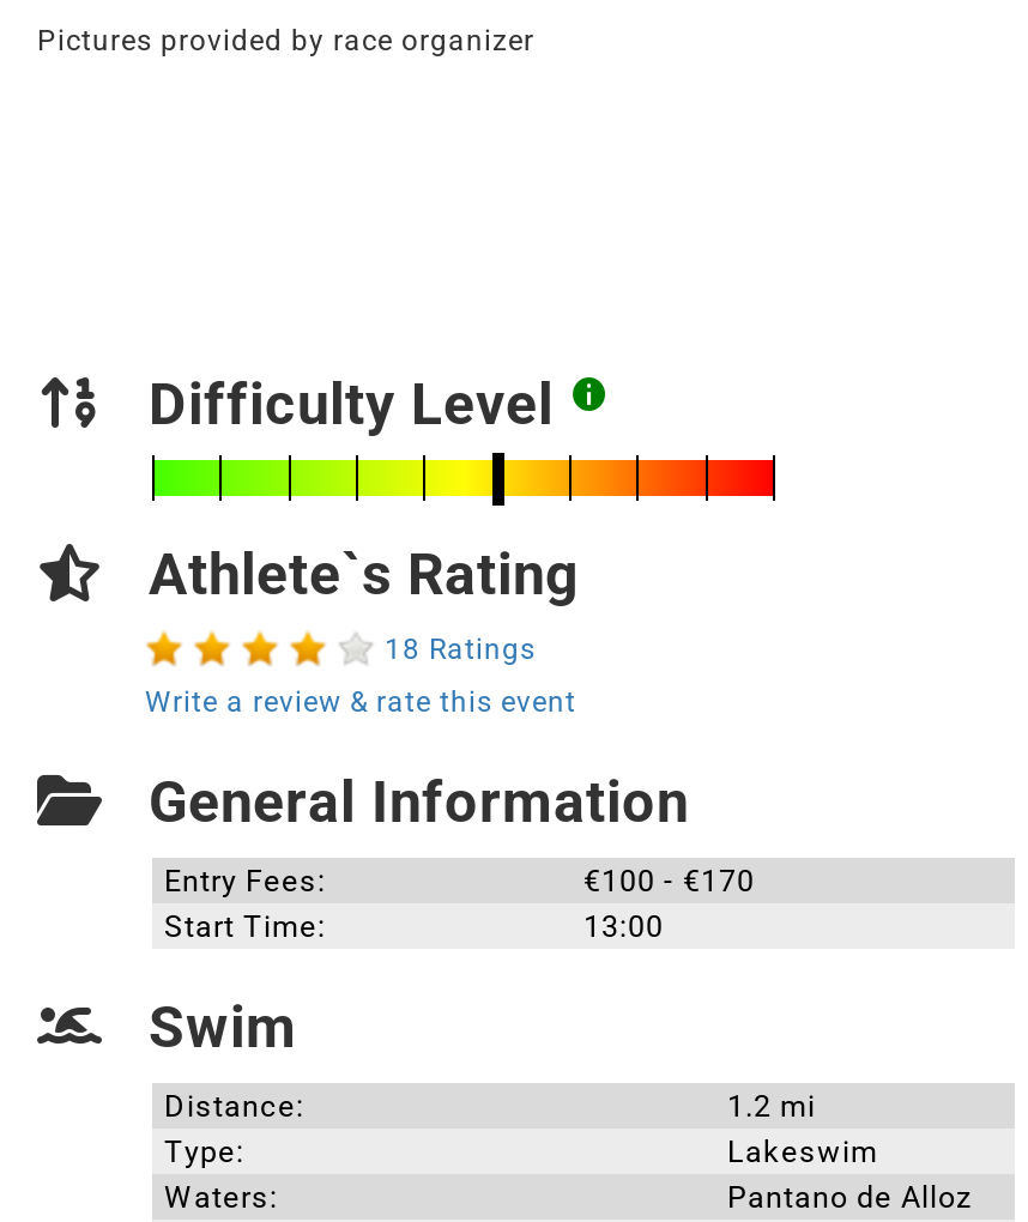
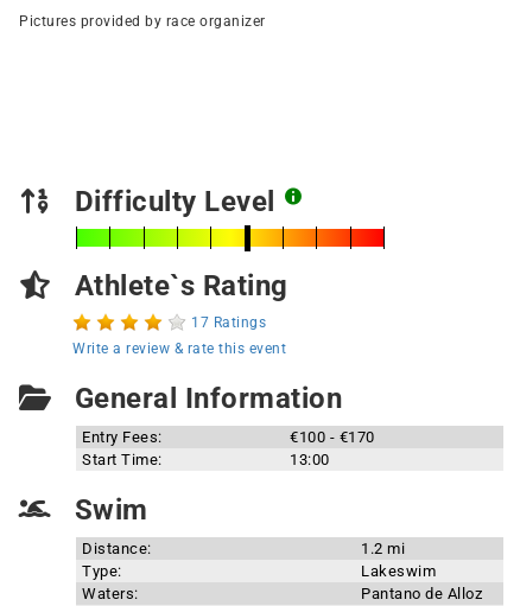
[385,633,536,666] 18 Ratings -> [191,314,266,331] 17 Ratings

